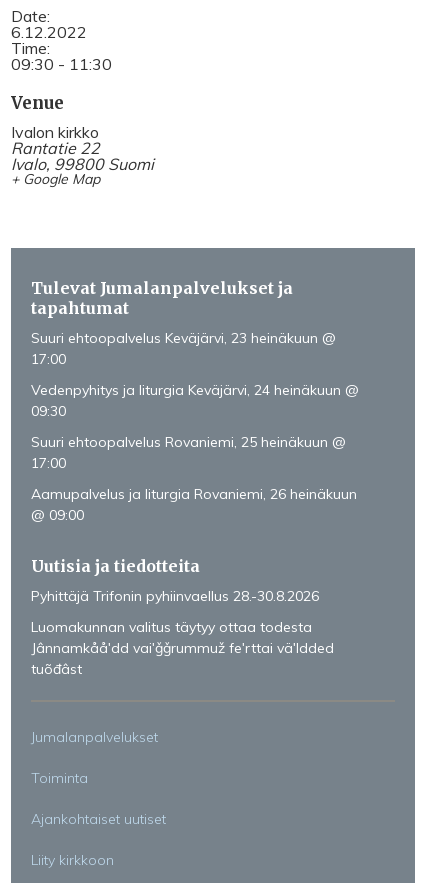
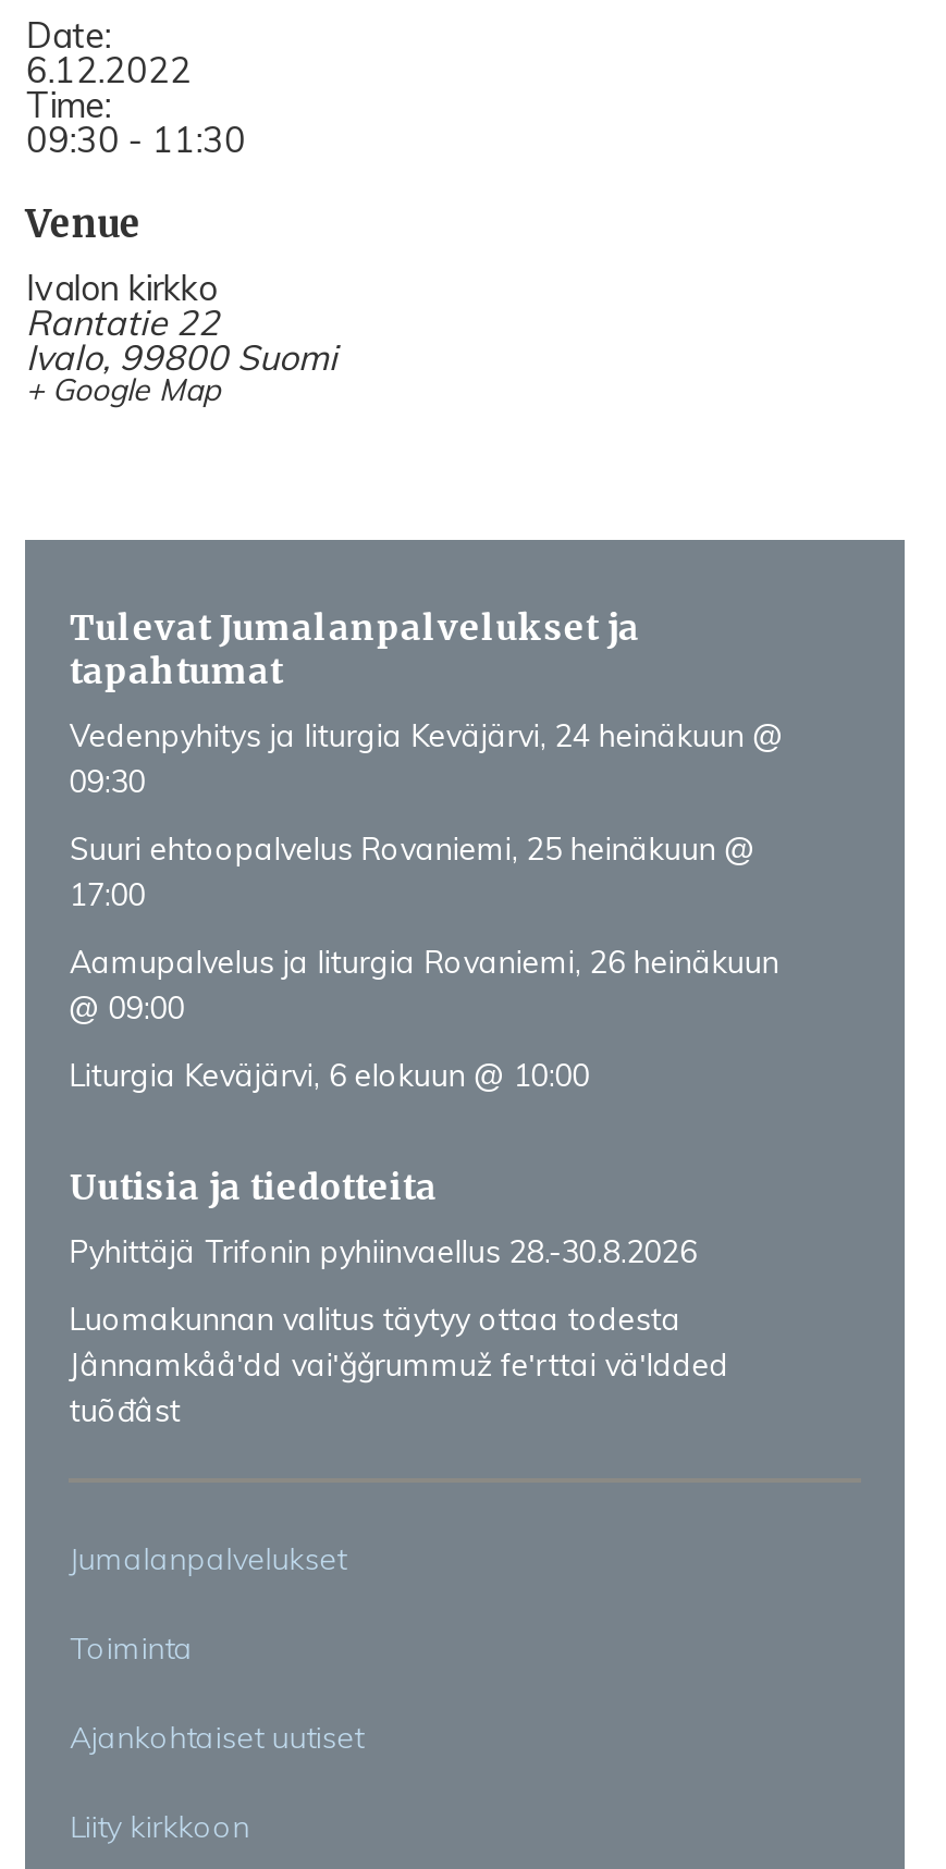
[31,329,336,368] Suuri ehtoopalvelus Keväjärvi, 23 heinäkuun @ | 17:00 -> none
moved [31,381,359,524] -> [69,716,784,1028]: Vedenpyhitys ja liturgia Keväjärvi, 24 heinäkuun @ | 09:30 | Suuri ehtoopalvelus Rovaniemi, 25 heinäkuun @ | 17:00 | Aamupalvelus ja liturgia Rovaniemi, 26 heinäkuun | @ 09:00
none -> [69,1056,590,1095] Liturgia Keväjärvi, 6 elokuun @ 10:00

